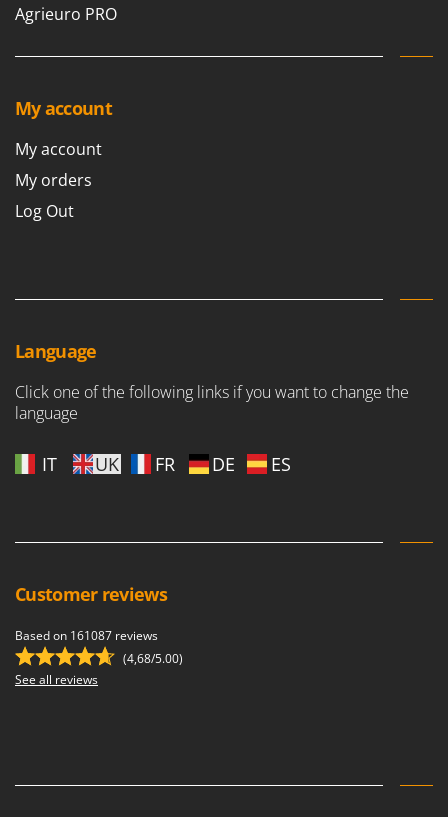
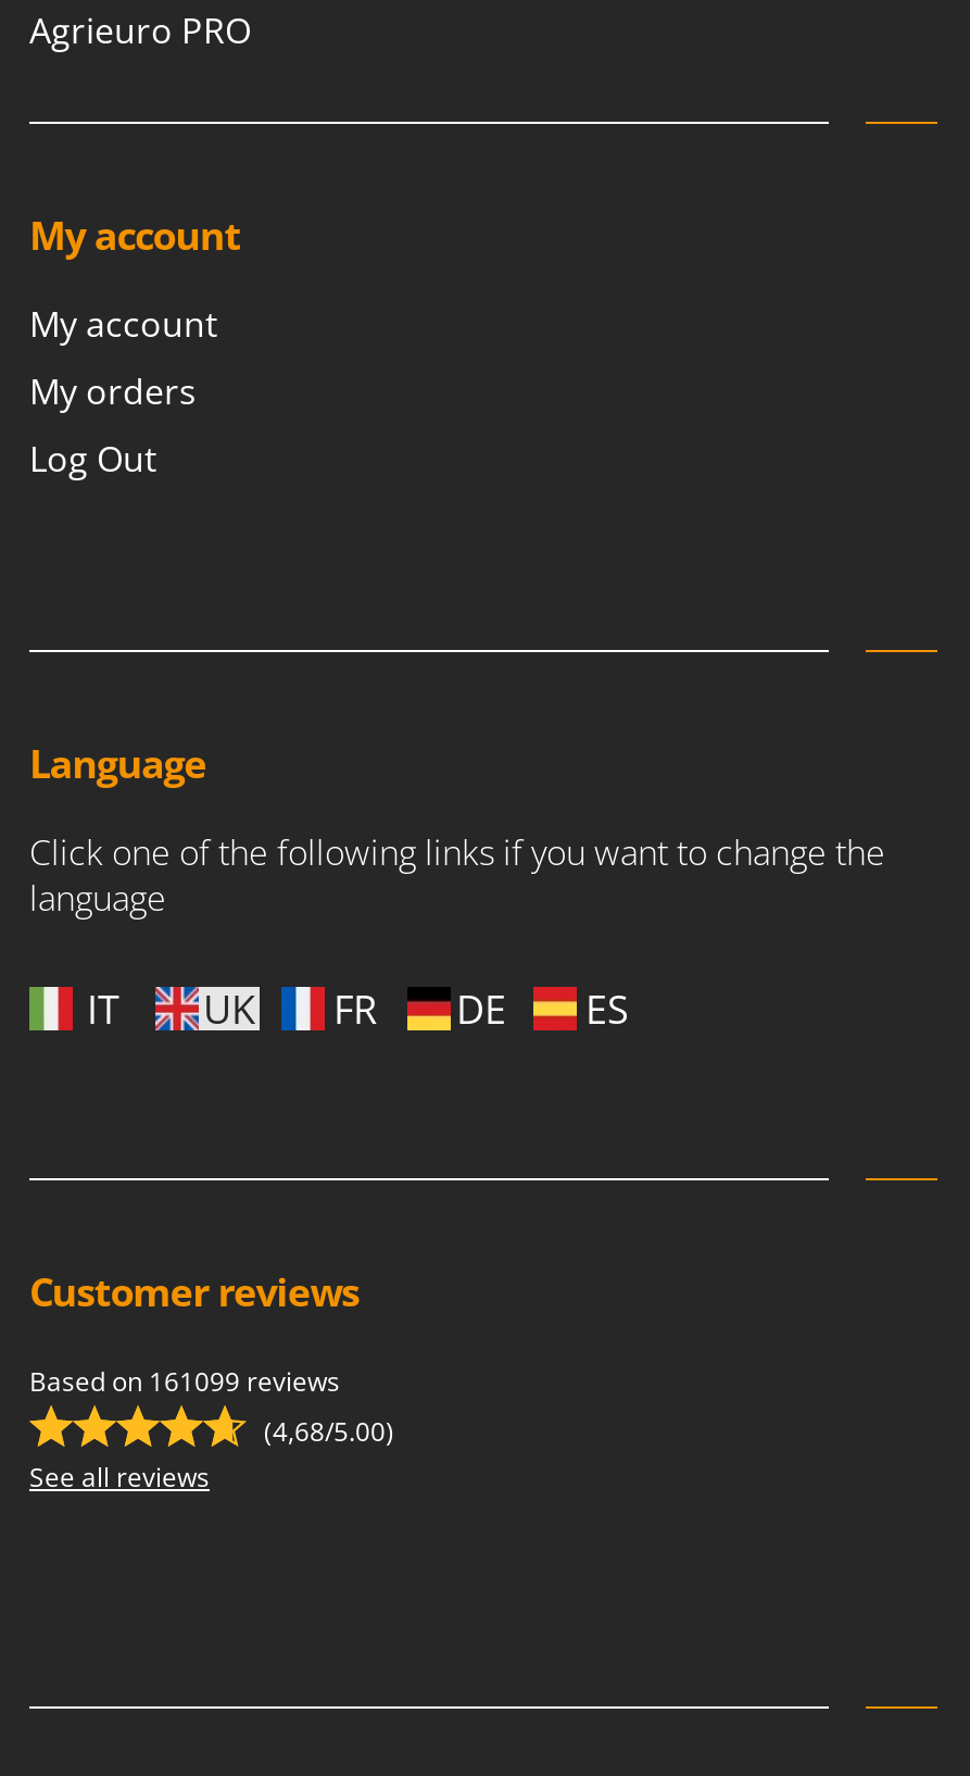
[15,626,158,643] Based on 161087 reviews -> [29,1362,340,1399] Based on 161099 reviews

